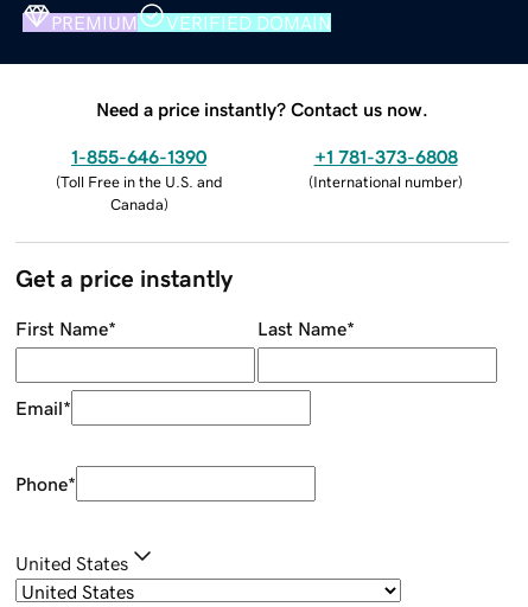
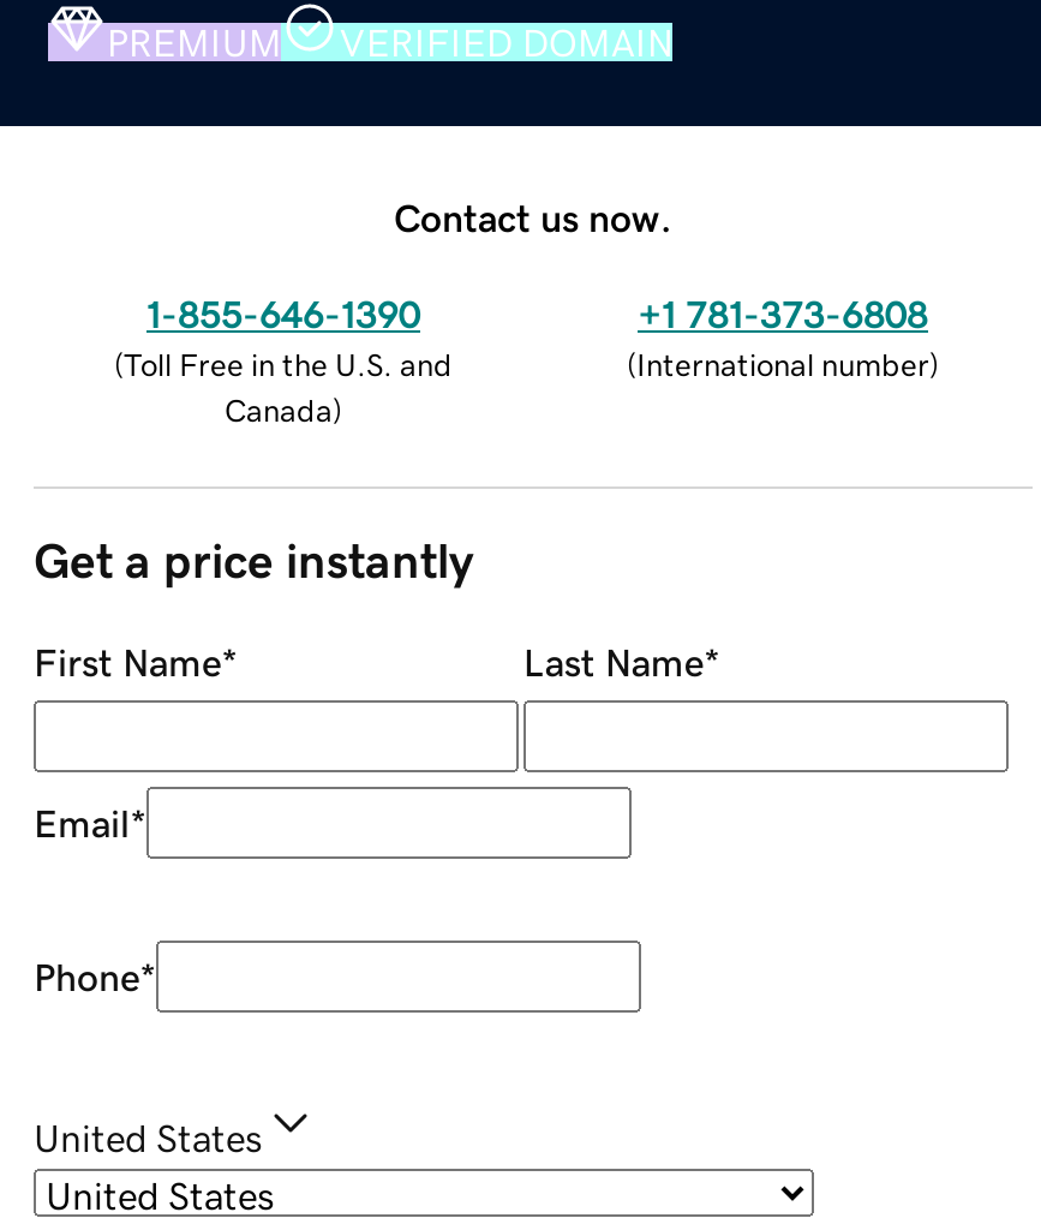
[96,99,428,118] Need a price instantly? Contact us now. -> [394,197,672,236] Contact us now.

